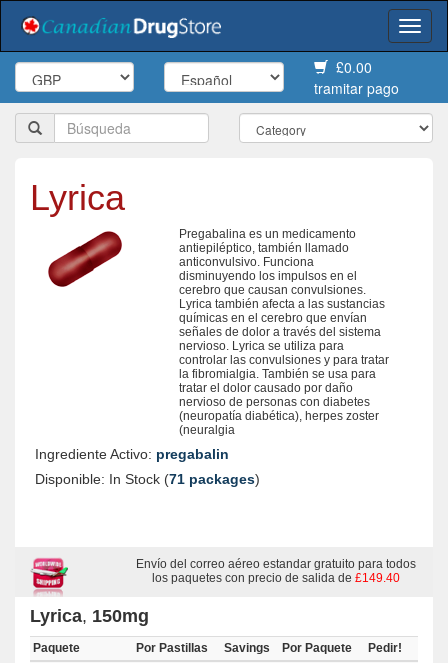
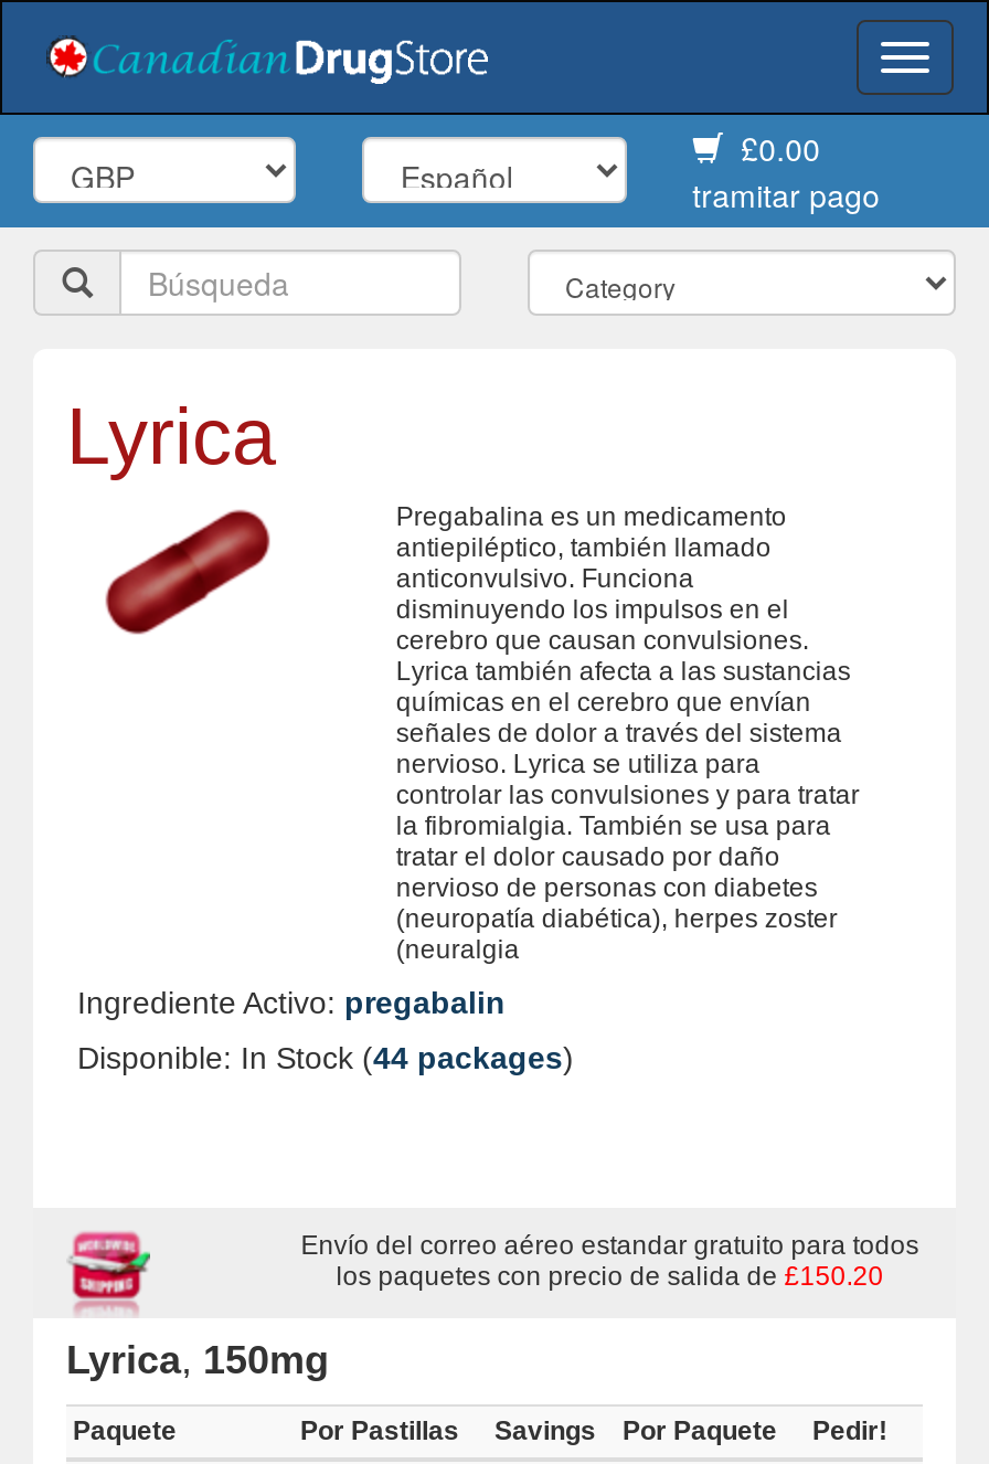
[35,471,260,487] Disponible: In Stock (71 packages) -> [77,1040,574,1075] Disponible: In Stock (44 packages)
[152,571,400,585] los paquetes con precio de salida de £149.40 -> [336,1261,883,1292] los paquetes con precio de salida de £150.20

